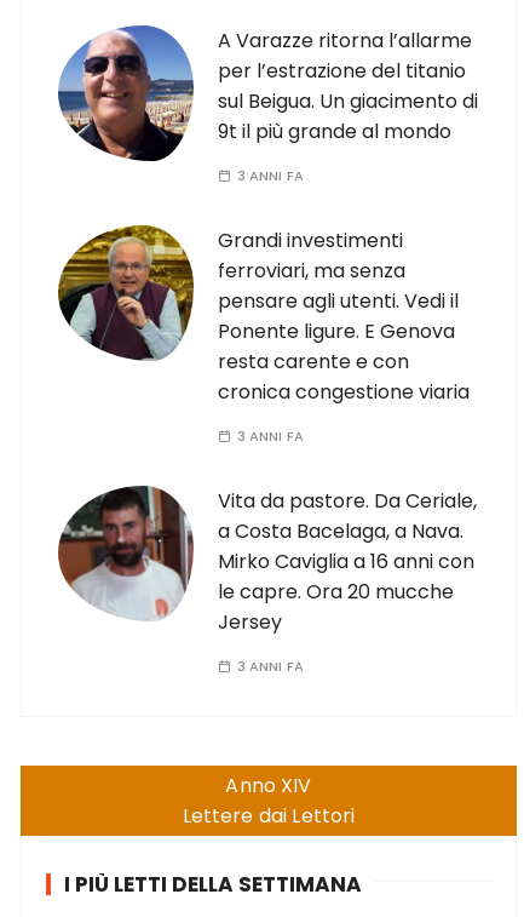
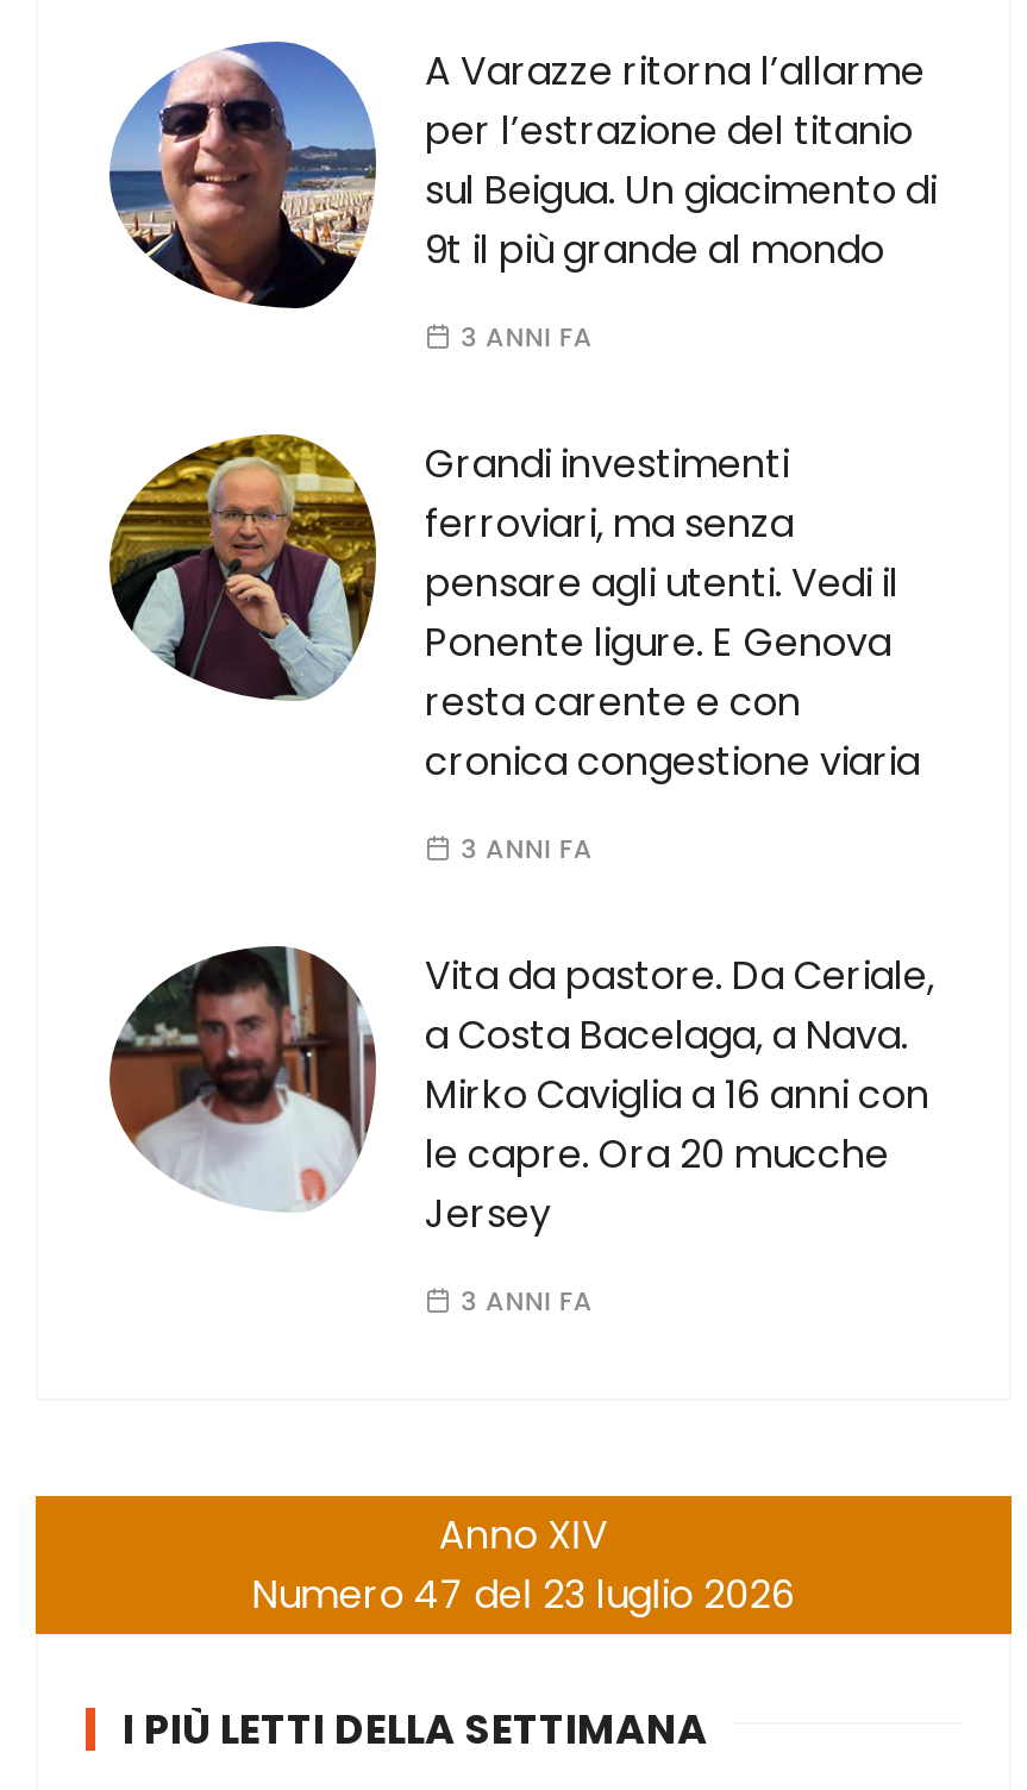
[182,802,355,830] Lettere dai Lettori -> [252,1567,795,1622] Numero 47 del 23 luglio 2026

